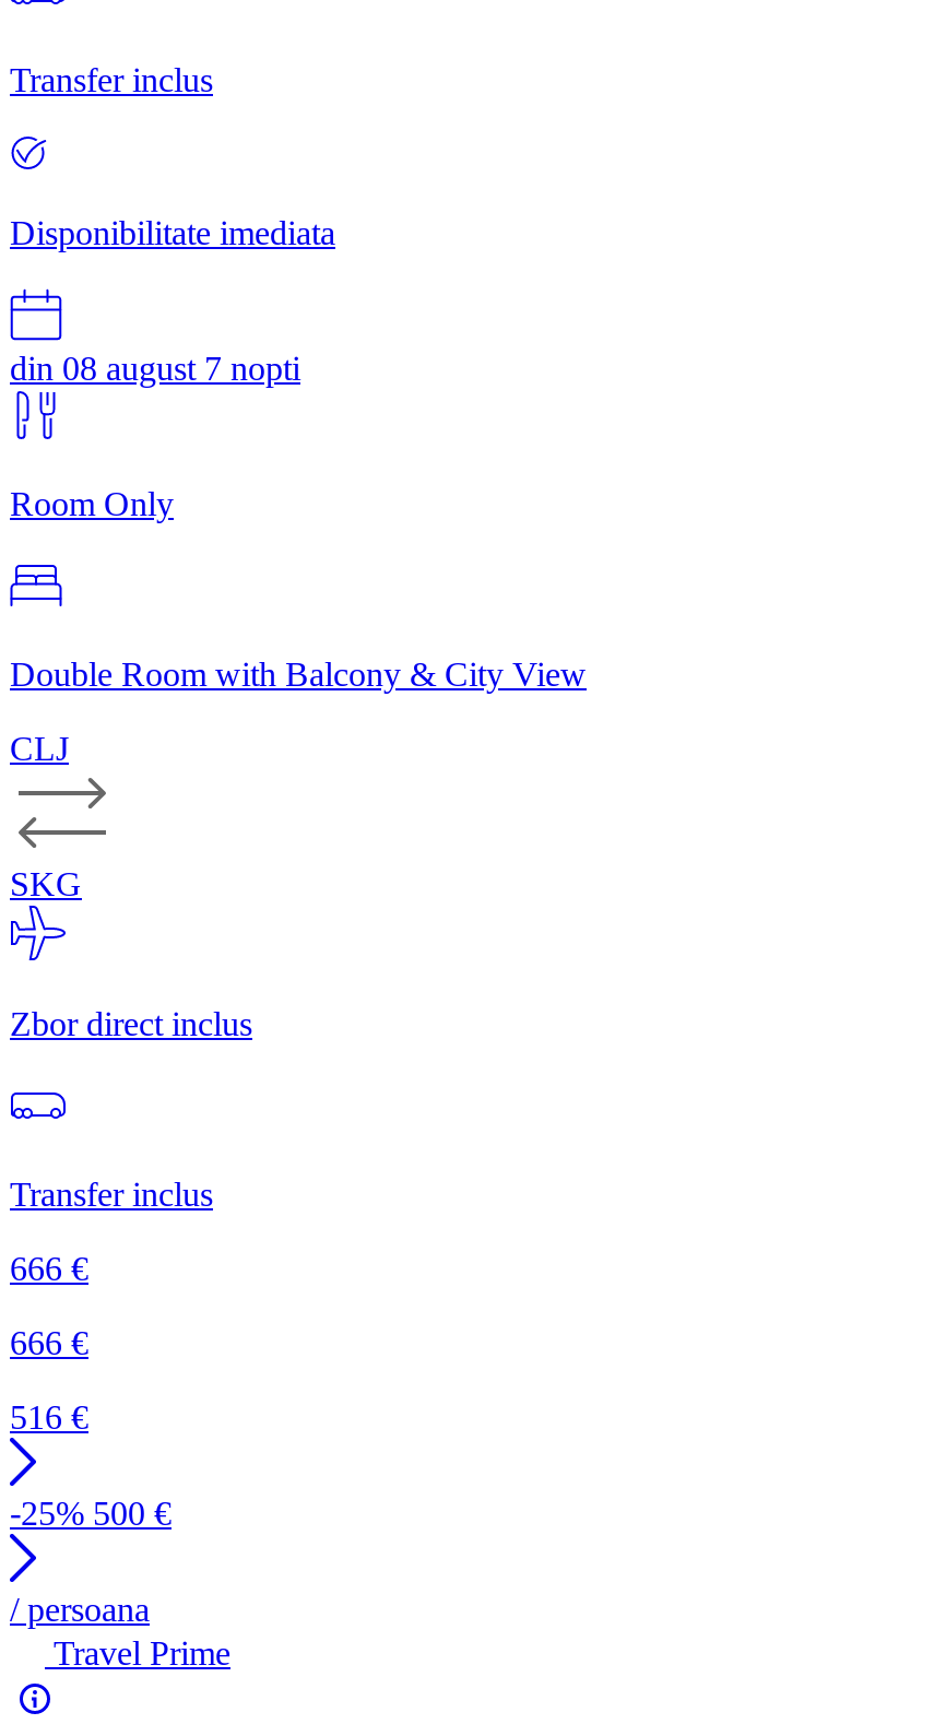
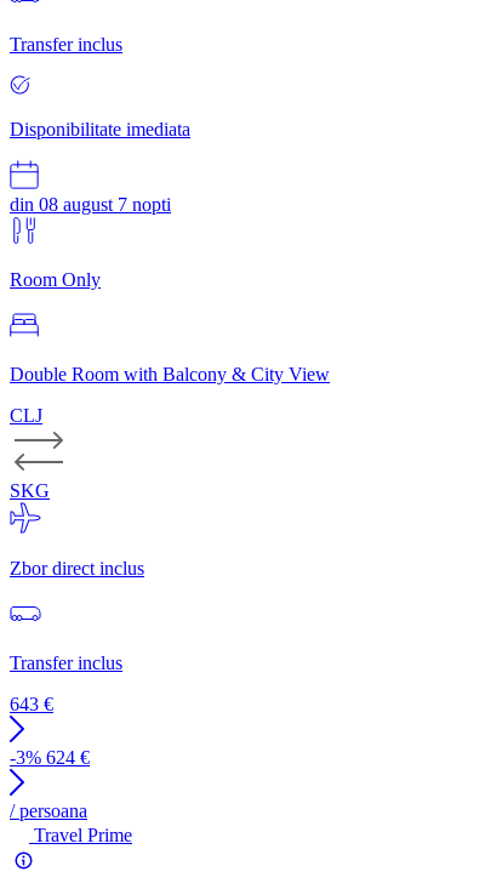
[10,1250,172,1532] 666 € | 666 € | 516 € | -25% 500 € -> [10,694,90,768] 643 € | -3% 624 €

